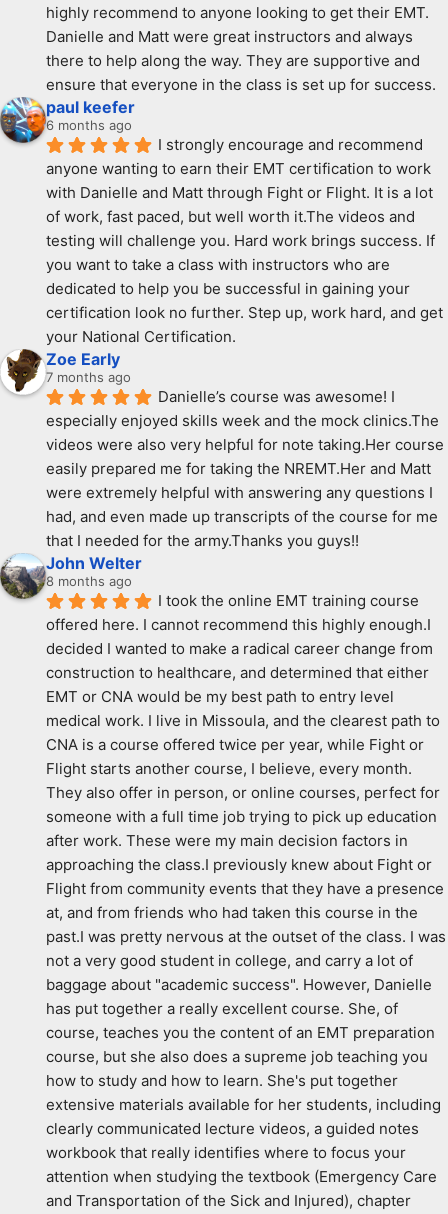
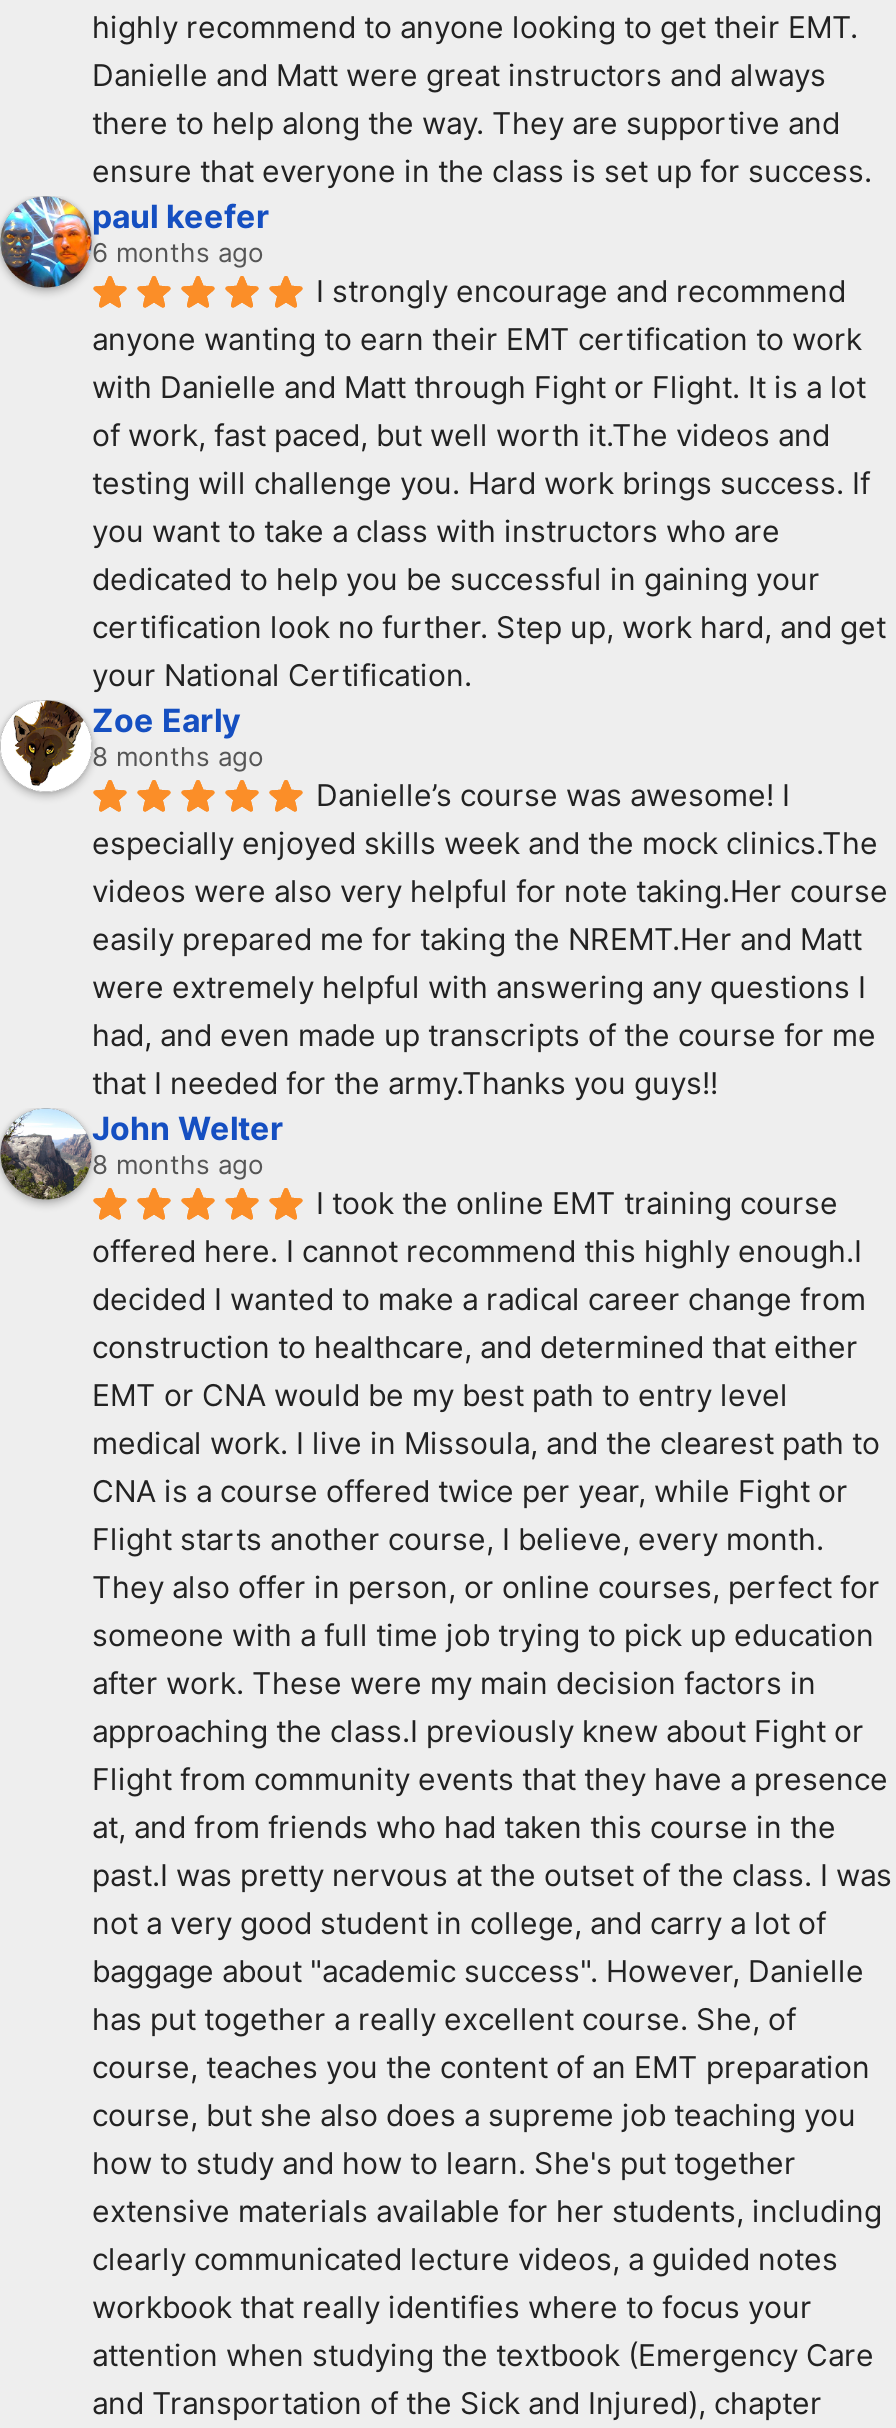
[46,369,131,385] 7 months ago -> [92,739,264,771] 8 months ago

